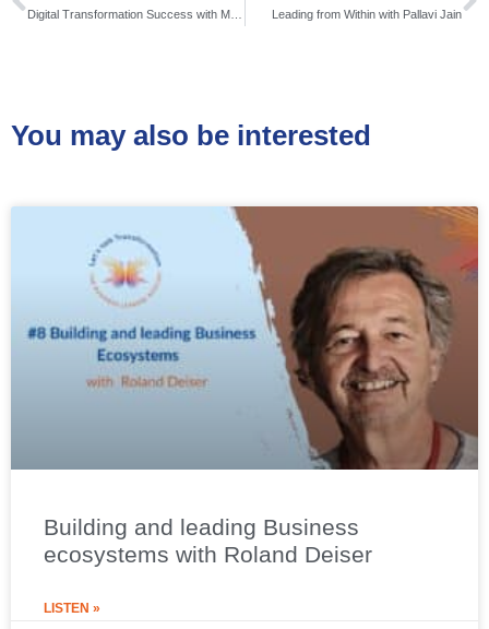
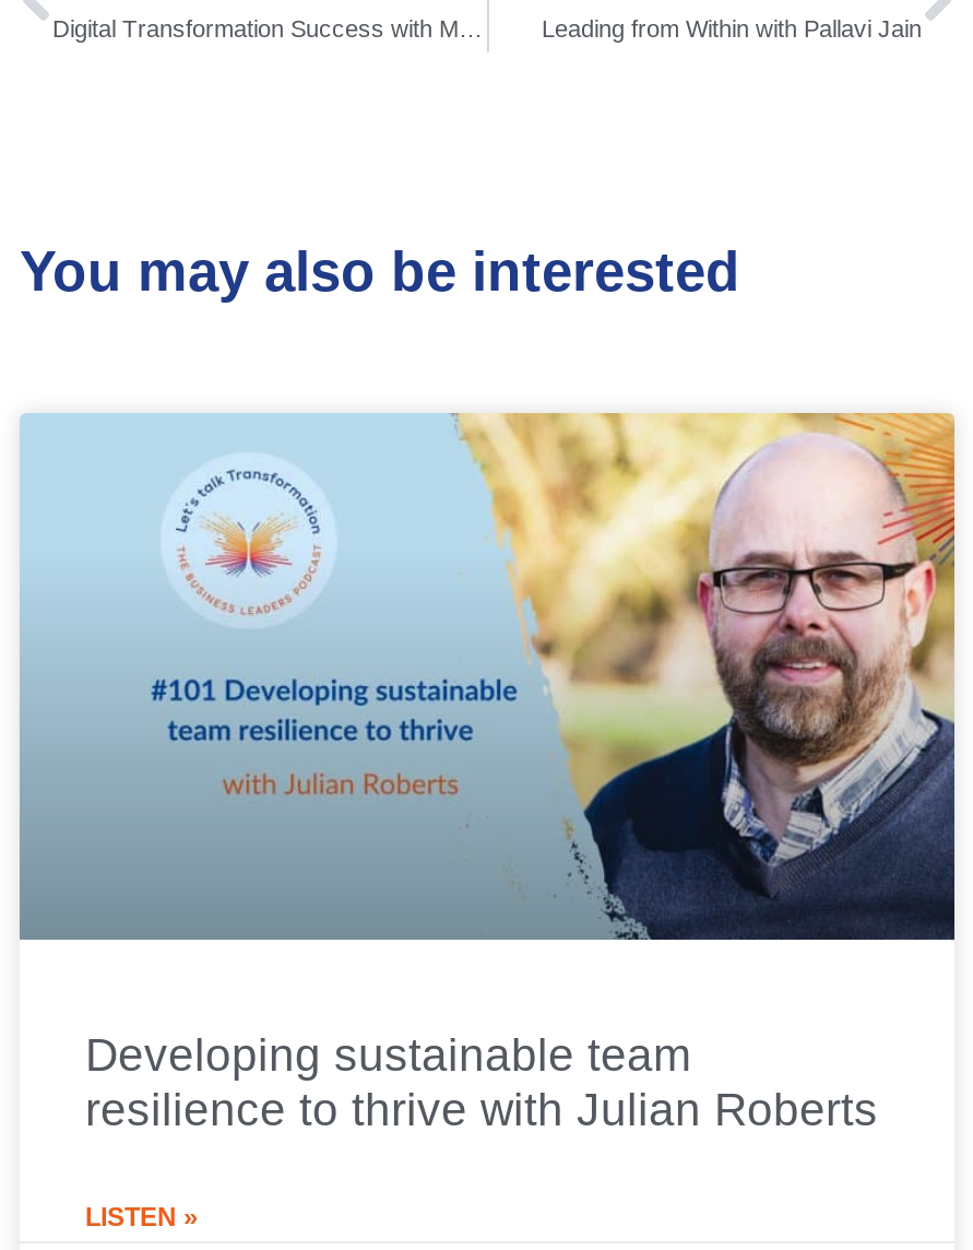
[28,205,479,471] [image] -> [57,413,957,942] [image]
[44,515,372,567] Building and leading Business | ecosystems with Roland Deiser -> [85,1029,878,1134] Developing sustainable team | resilience to thrive with Julian Roberts

